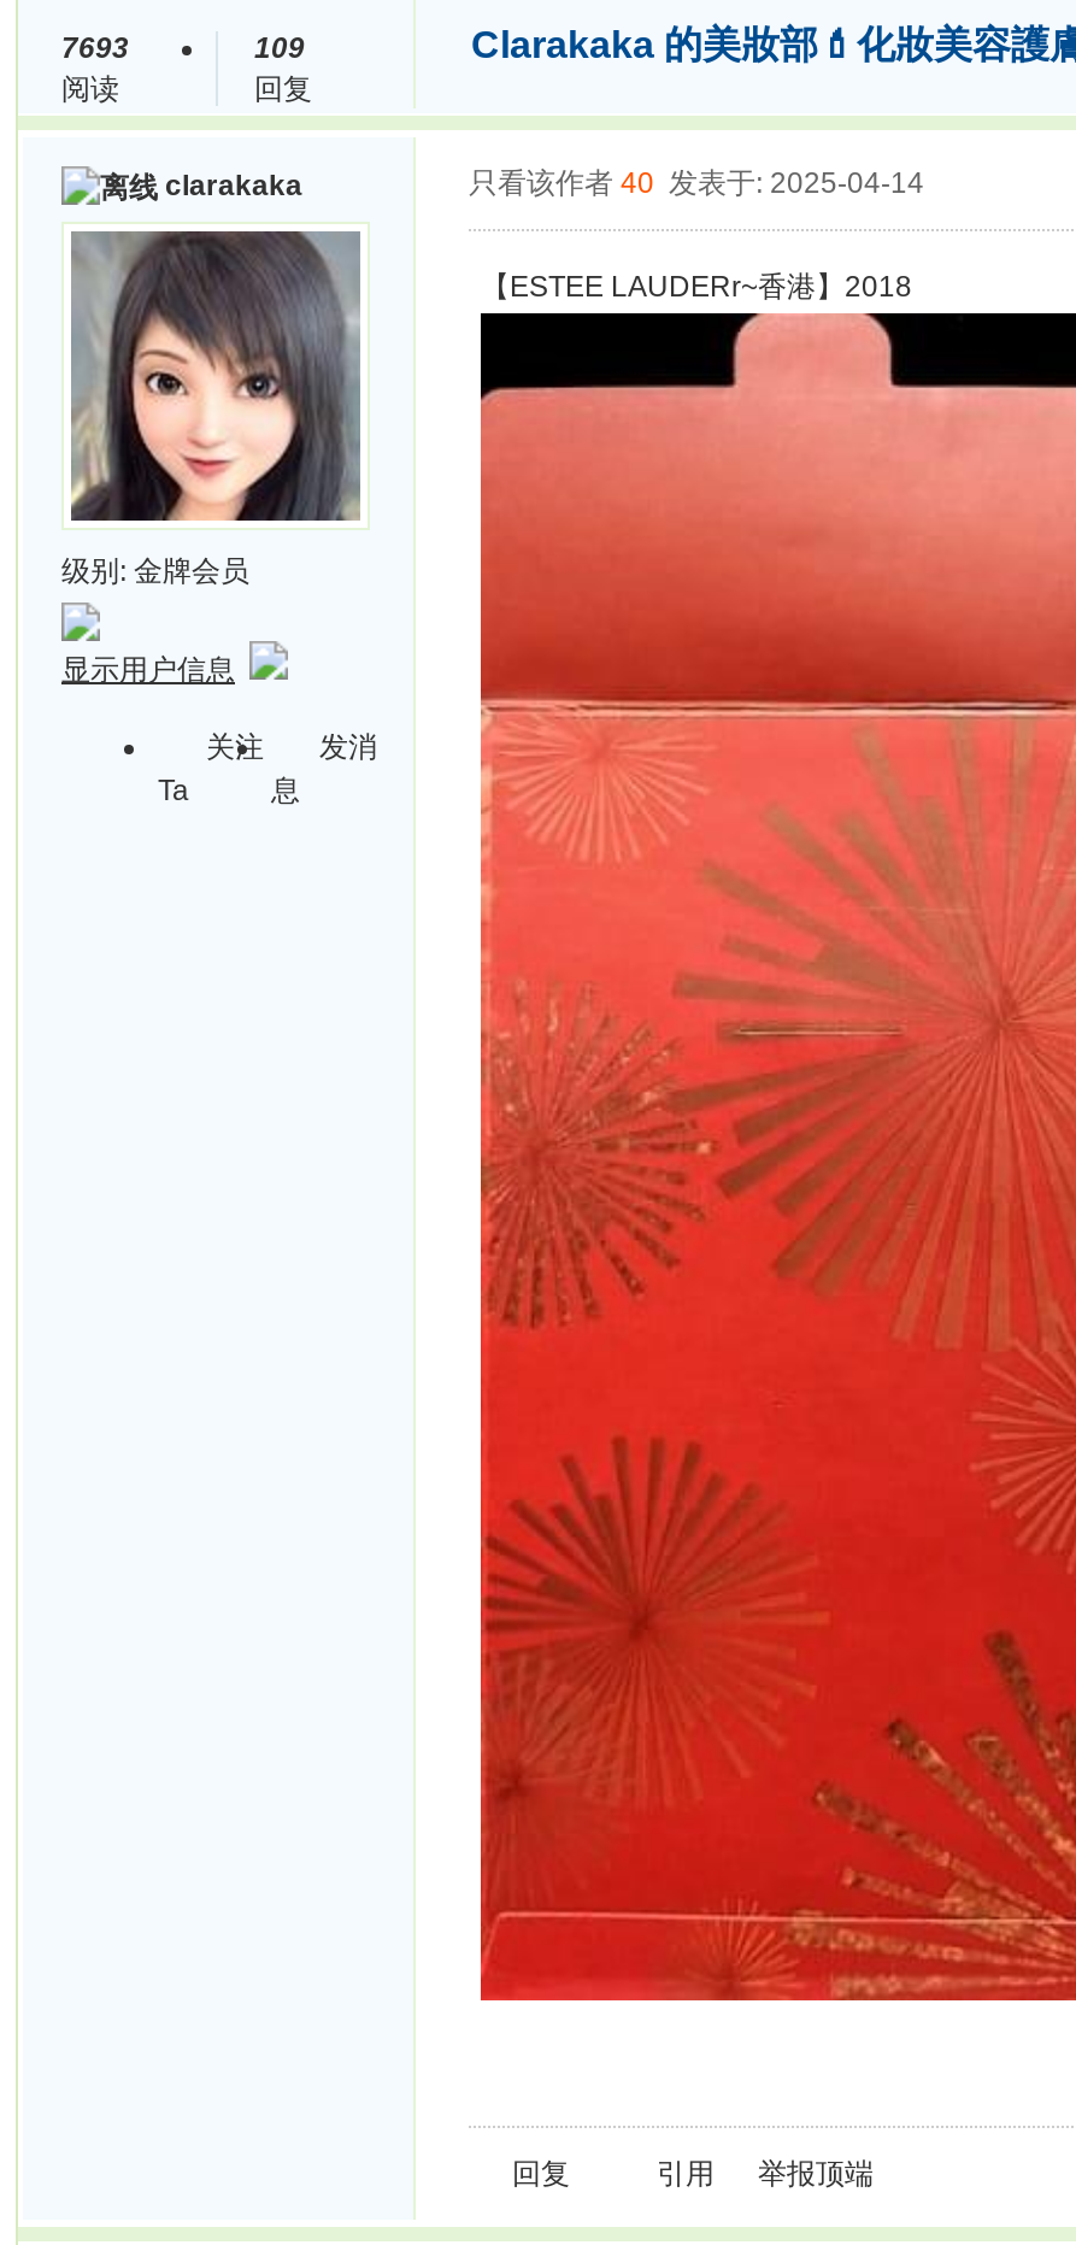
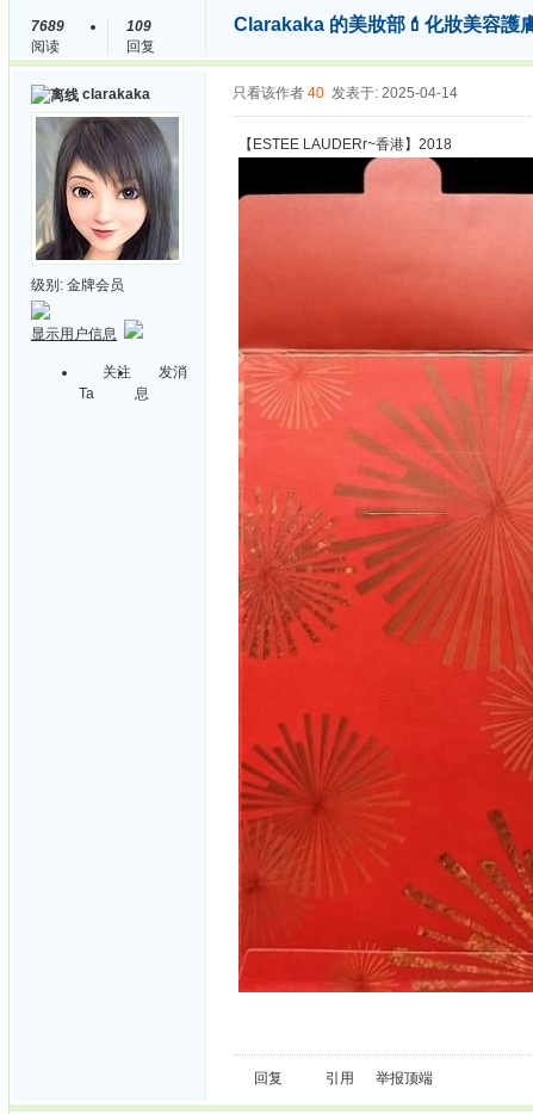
[61,31,129,65] 7693 -> [31,18,64,35] 7689

